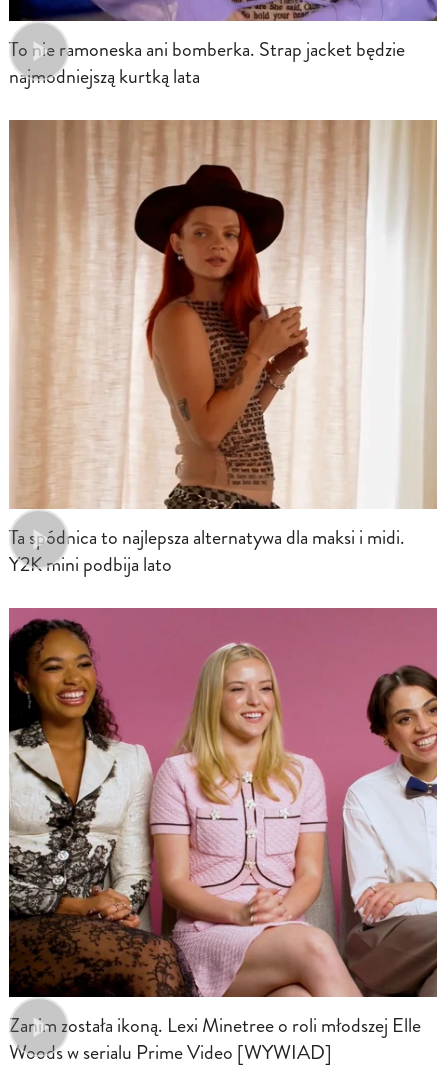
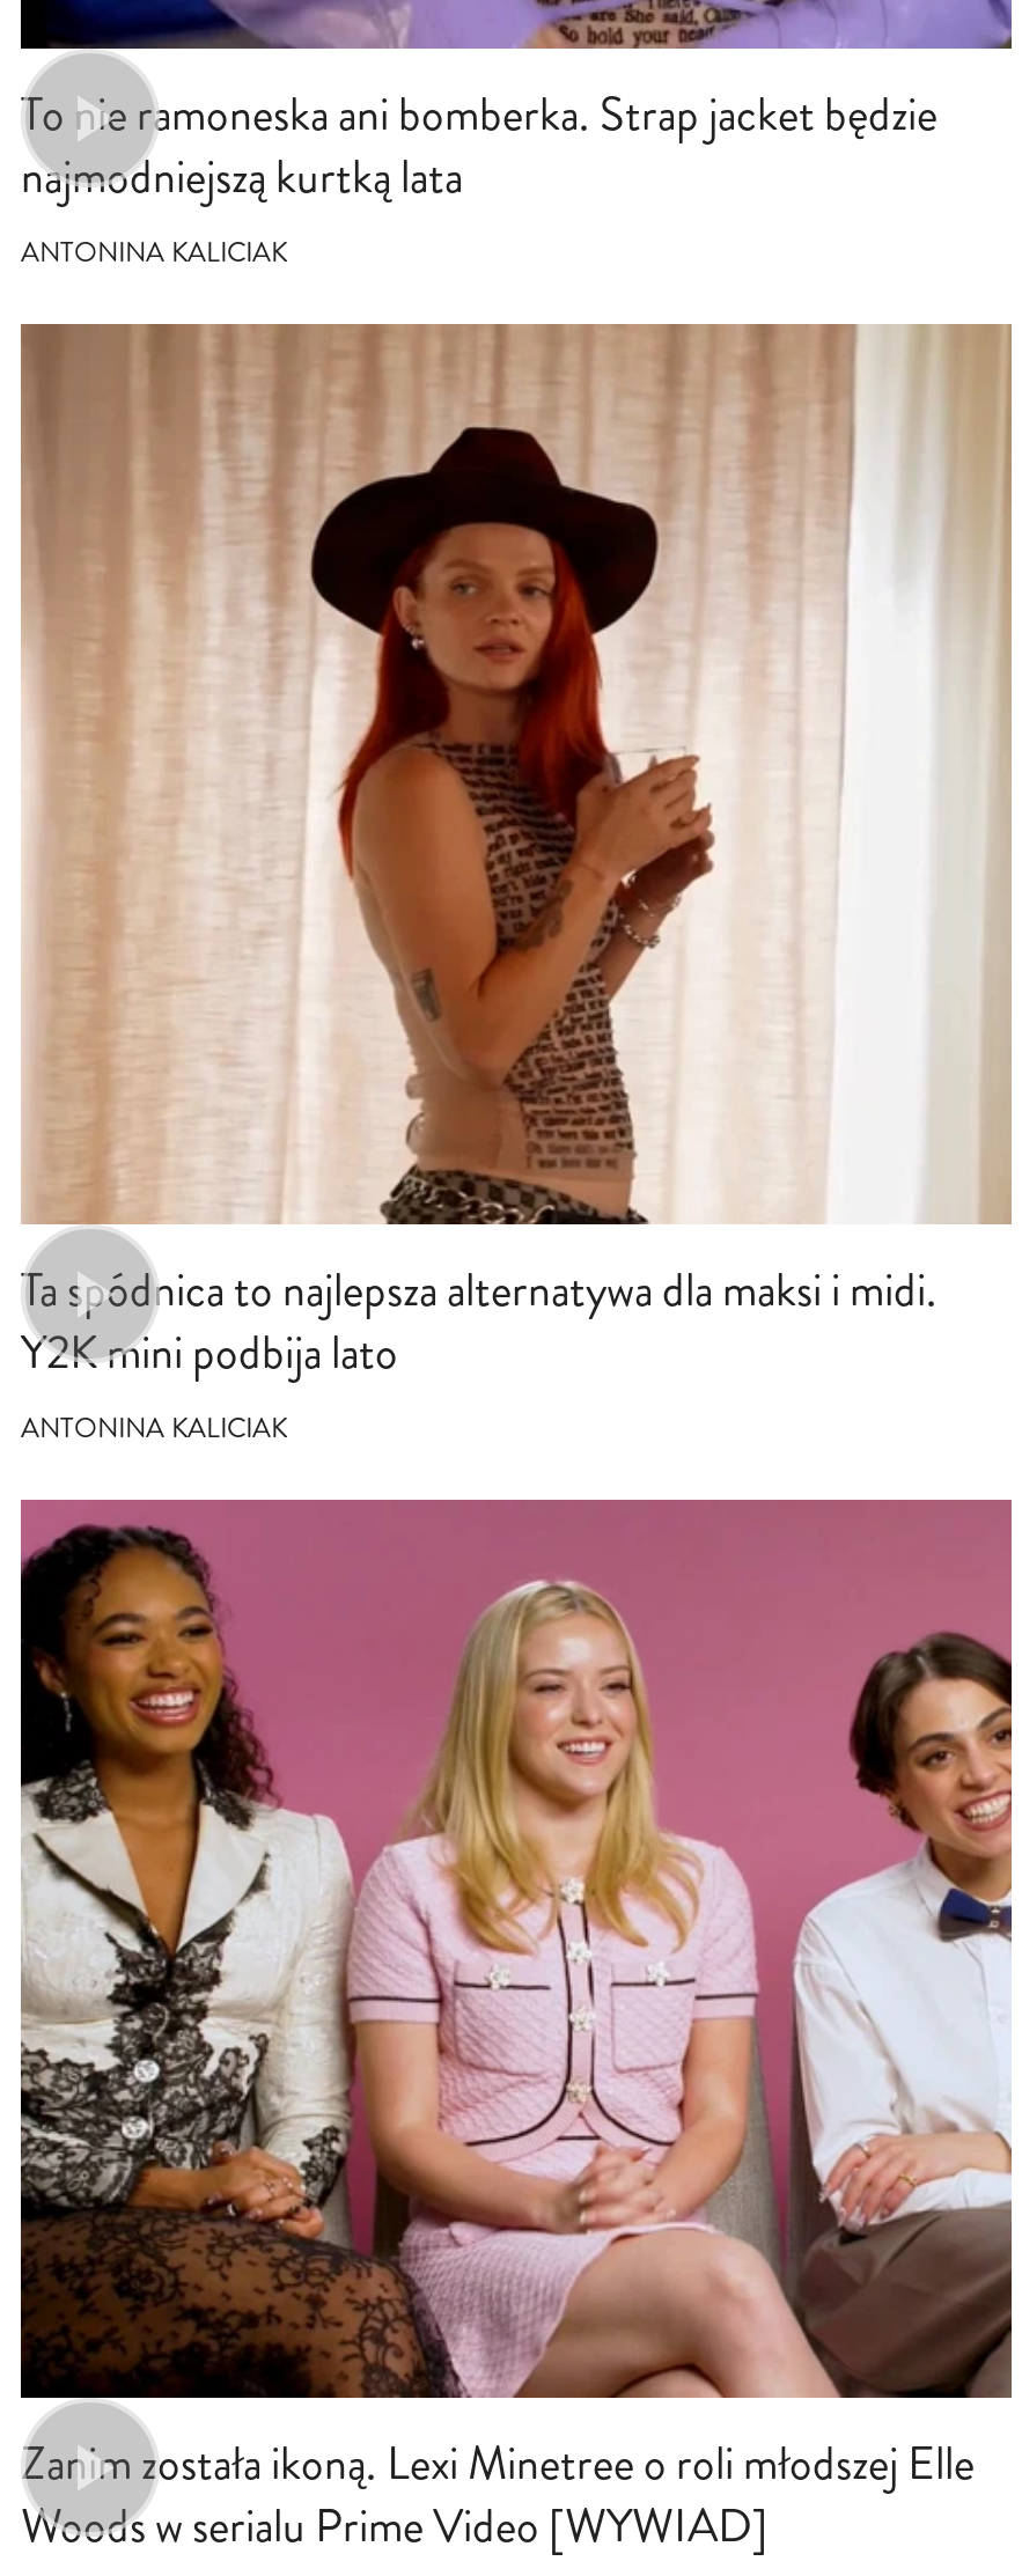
none -> [21,233,287,273] ANTONINA KALICIAK
none -> [21,1409,287,1448] ANTONINA KALICIAK

